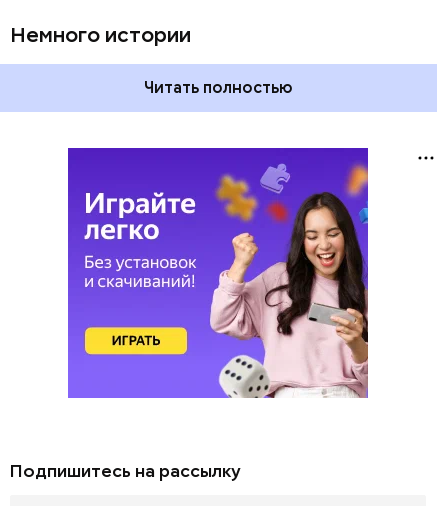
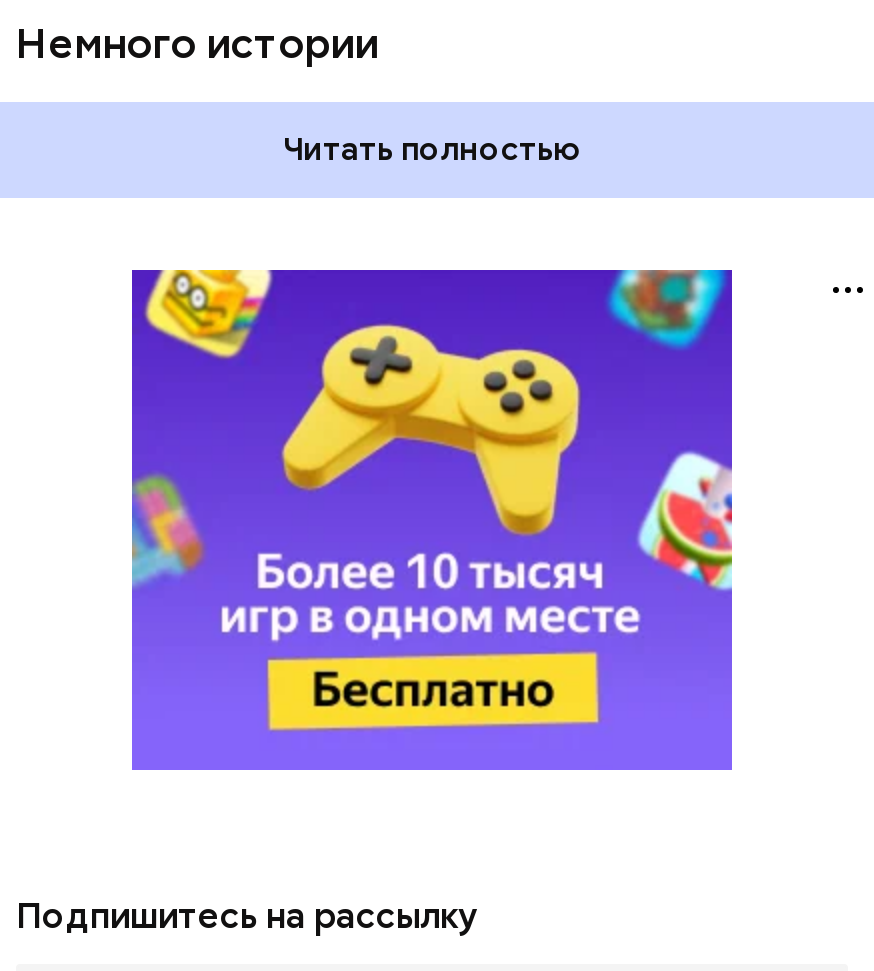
[67,147,369,399] [image] -> [130,268,734,772] [image]

